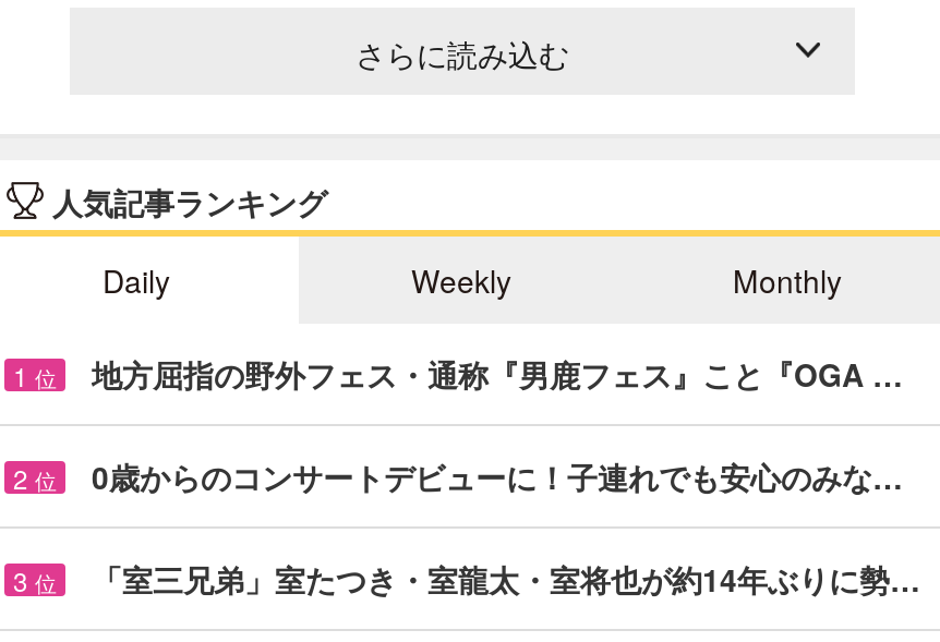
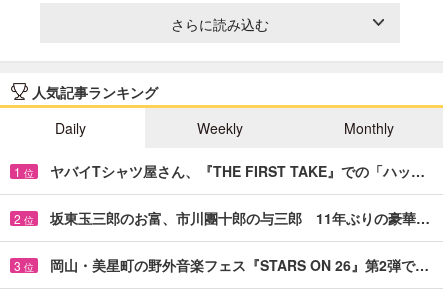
[92,352,903,395] 地方屈指の野外フェス・通称『男鹿フェス』こと『OGA … -> [50,161,425,181] ヤバイTシャツ屋さん、『THE FIRST TAKE』での「ハッ…
[92,454,903,498] 0歳からのコンサートデビューに！子連れでも安心のみな… -> [50,208,430,228] 坂東玉三郎のお富、市川團十郎の与三郎 11年ぶりの豪華…
[92,557,920,600] 「室三兄弟」室たつき・室龍太・室将也が約14年ぶりに勢… -> [50,255,429,275] 岡山・美星町の野外音楽フェス『STARS ON 26』第2弾で…

